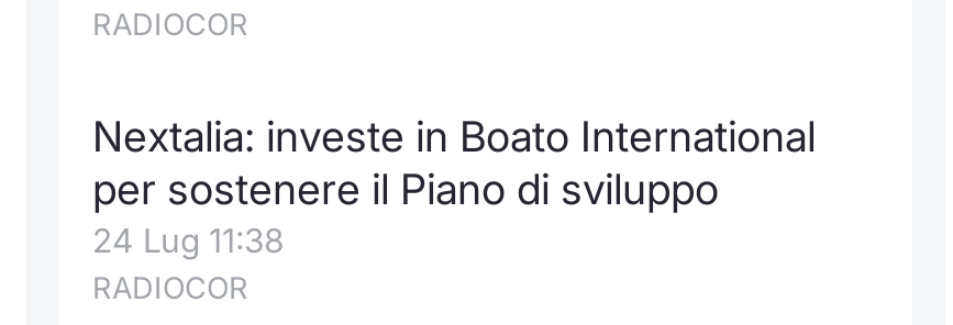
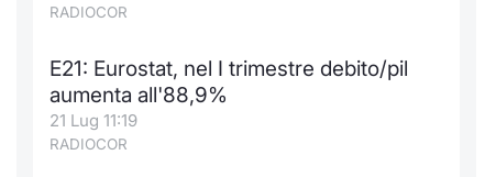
[92,112,816,261] Nextalia: investe in Boato International | per sostenere il Piano di sviluppo | 24 Lug 11:38 -> [49,56,408,131] E21: Eurostat, nel I trimestre debito/pil | aumenta all'88,9% | 21 Lug 11:19

